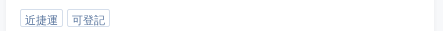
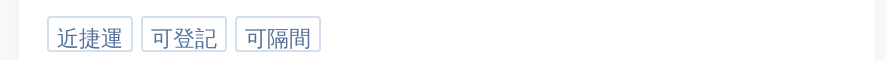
none -> [245,19,311,51] 可隔間

